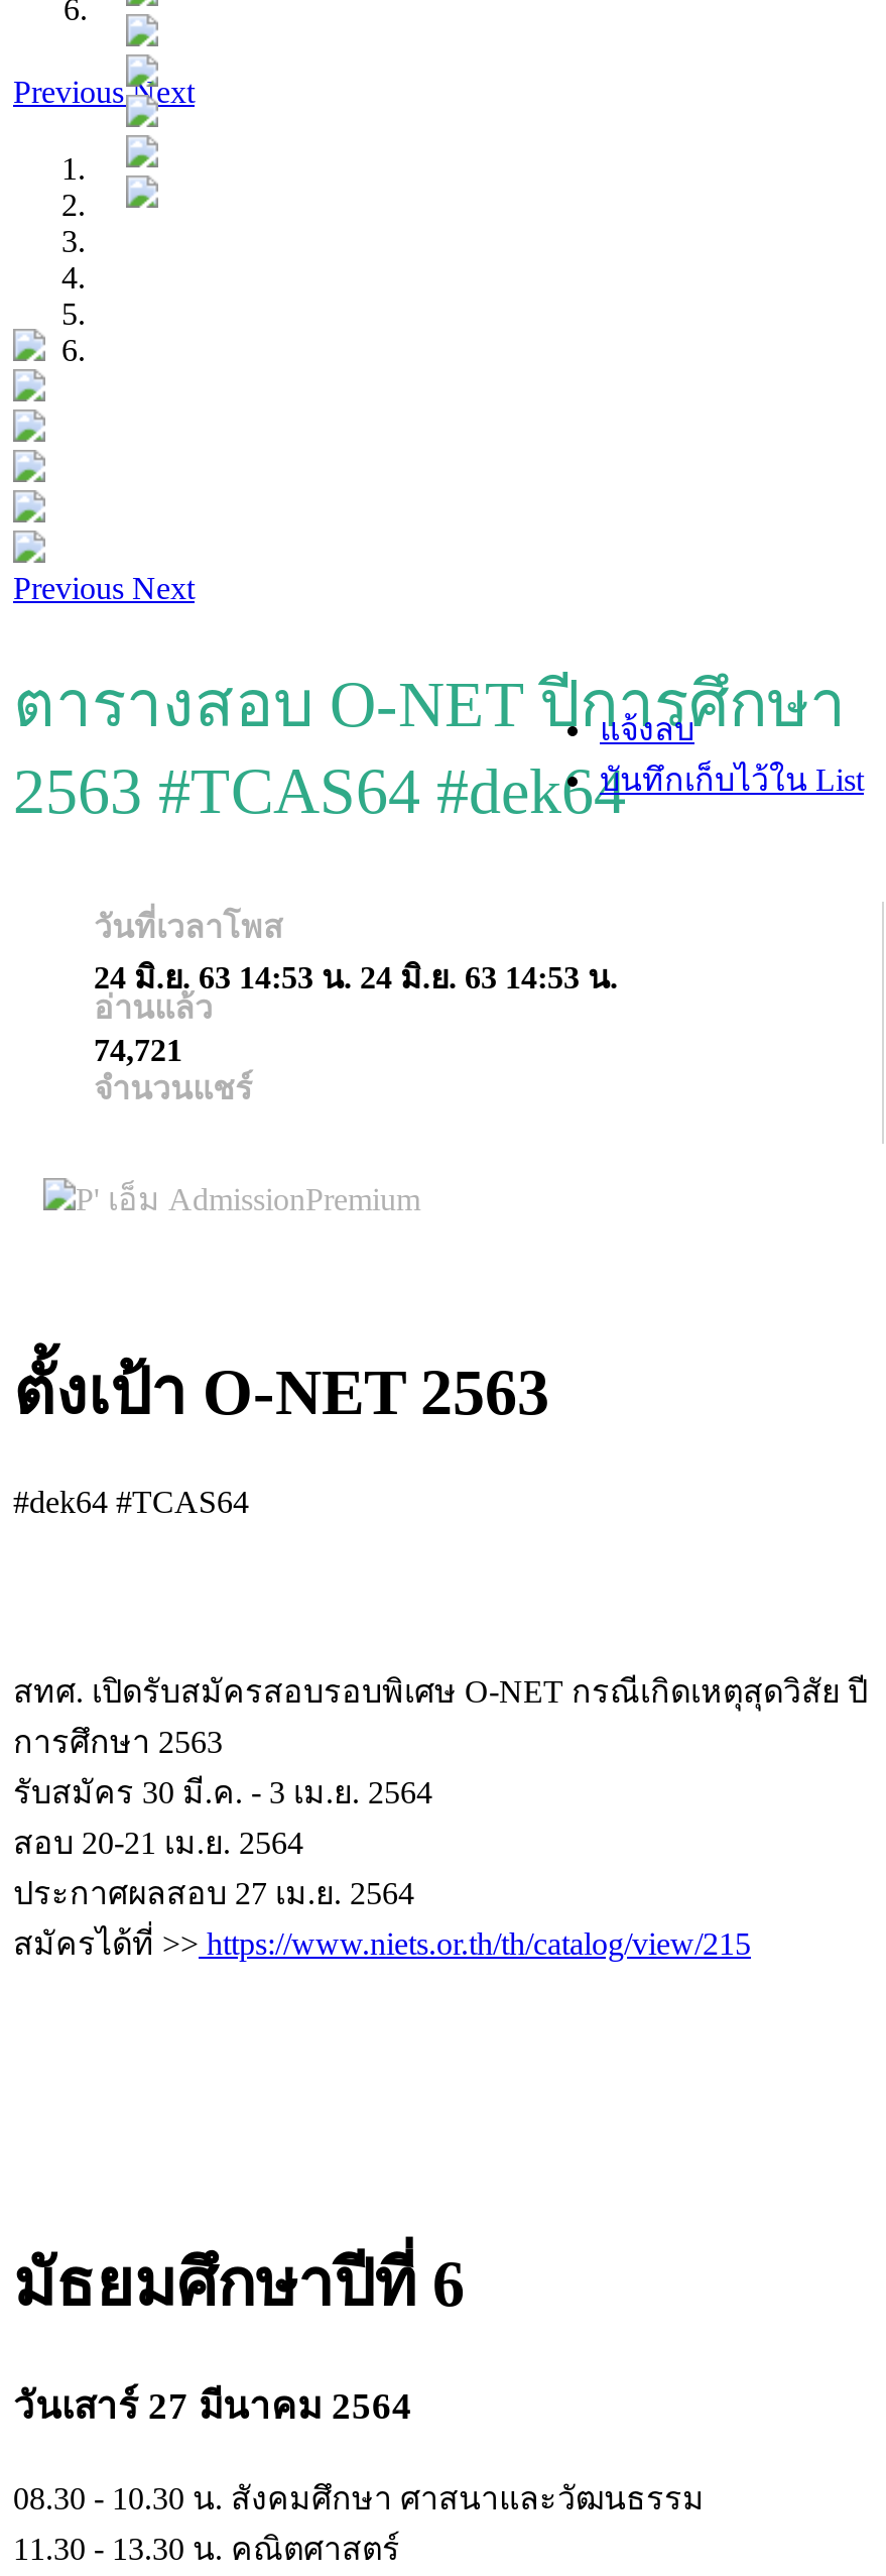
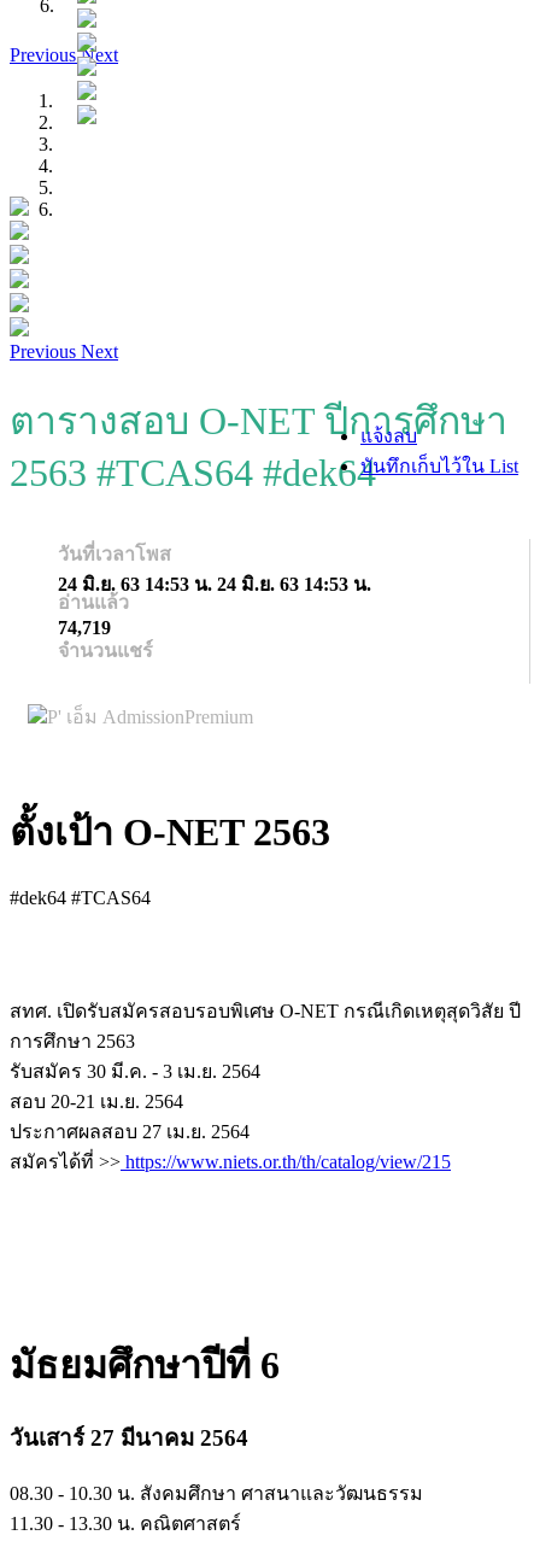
[94,1033,182,1068] 74,721 -> [58,618,111,638] 74,719

